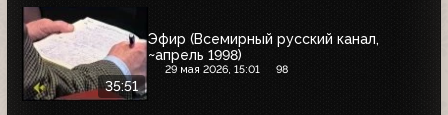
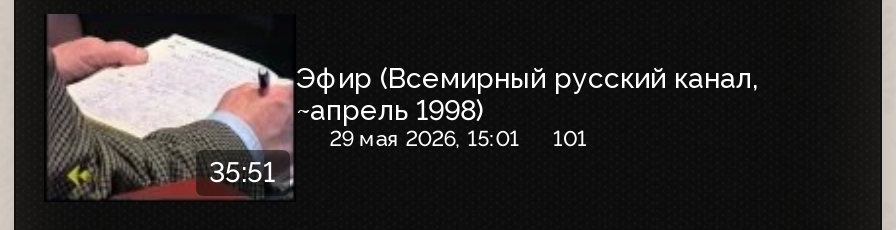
[165,63,288,76] 29 мая 2026, 15:01 98 -> [329,126,587,152] 29 мая 2026, 15:01 101

